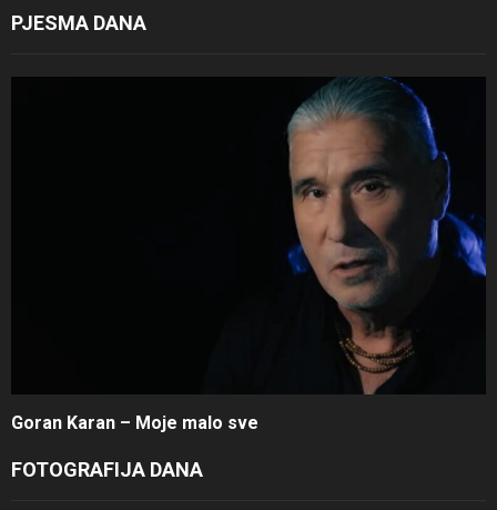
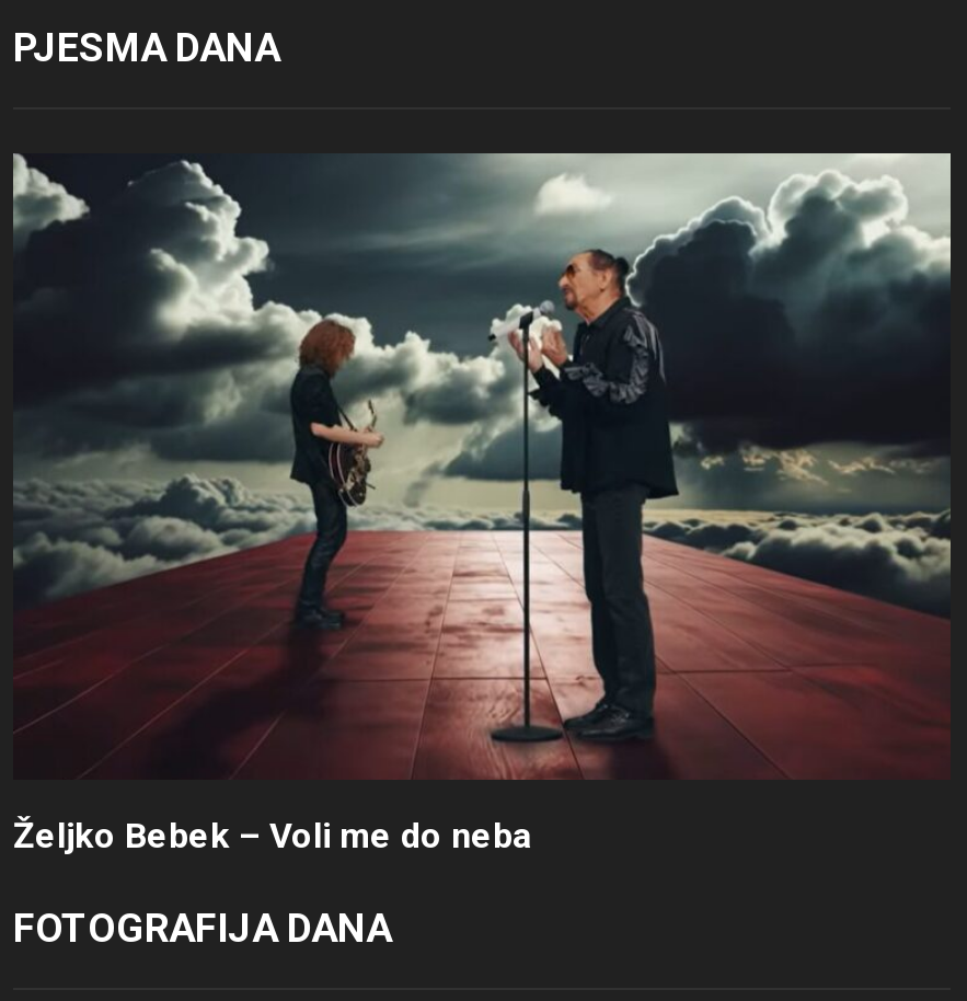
[11,77,487,433] [image] | Goran Karan – Moje malo sve -> [11,151,953,856] [image] | Željko Bebek – Voli me do neba

